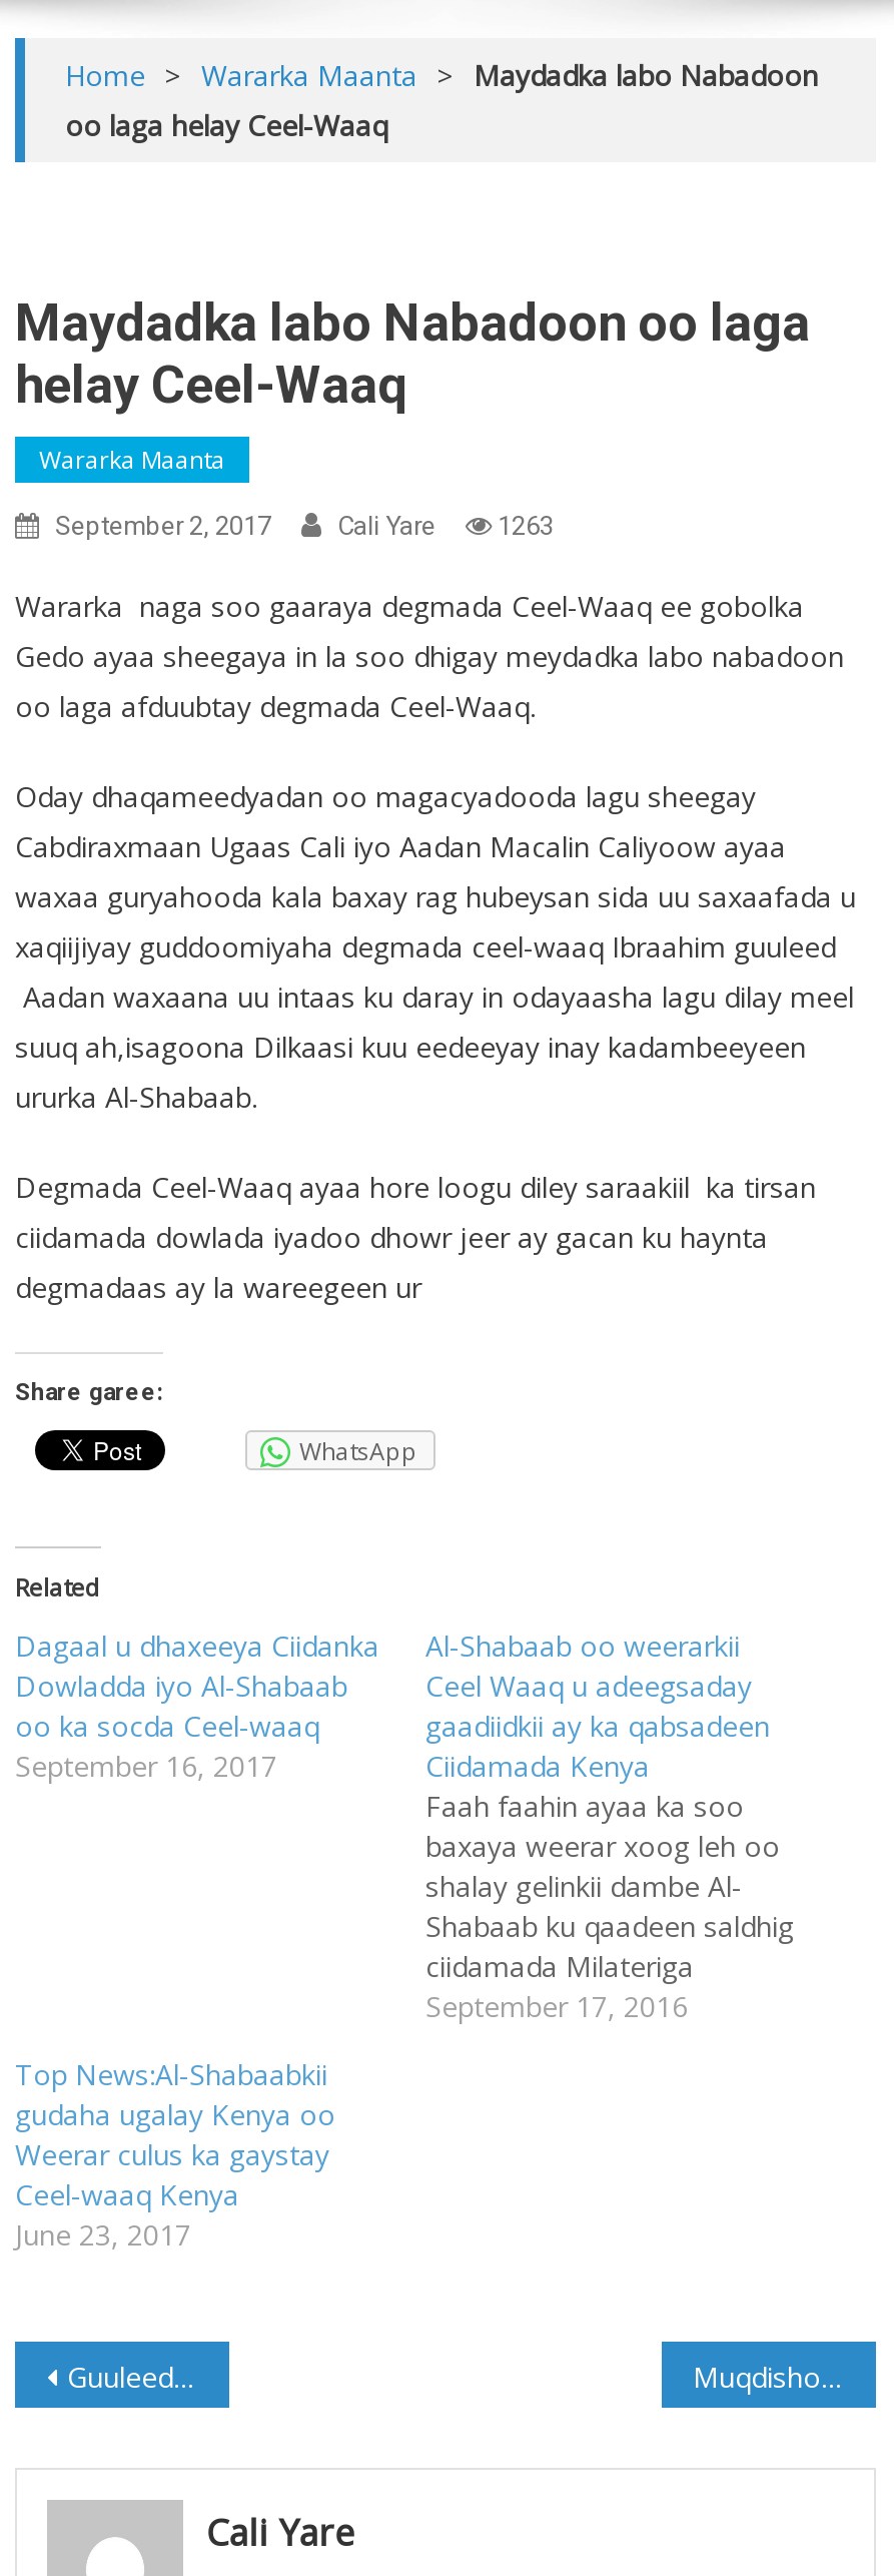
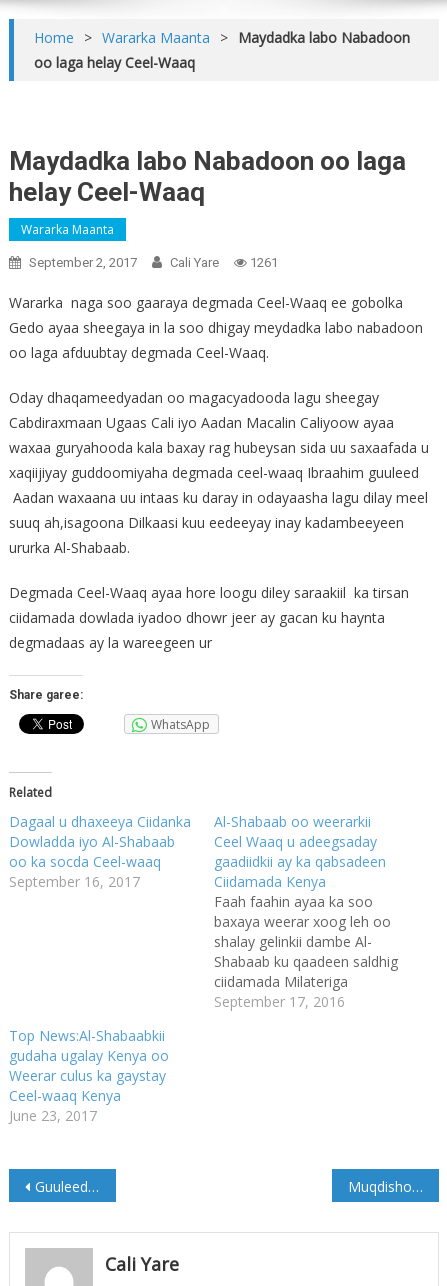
[498,511,554,541] 1263 -> [250,255,278,270] 1261

